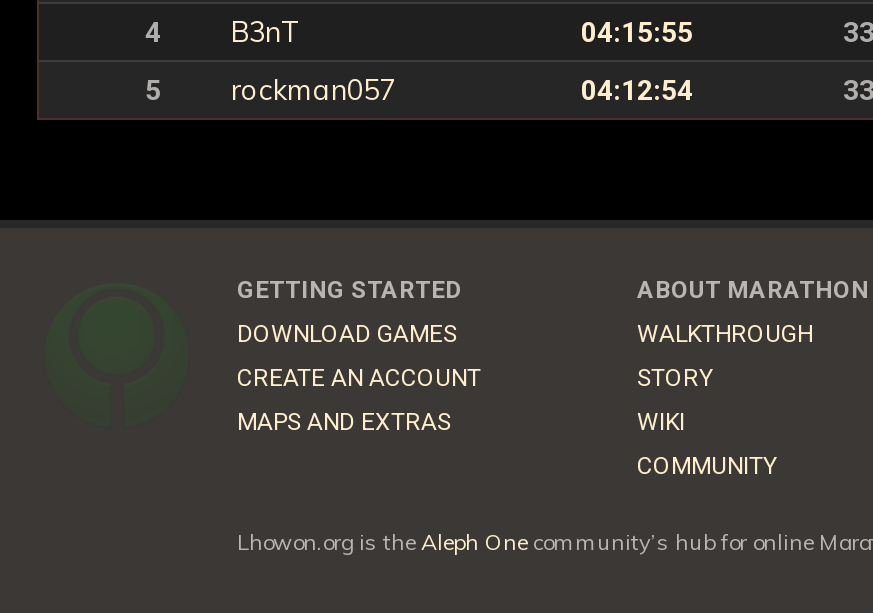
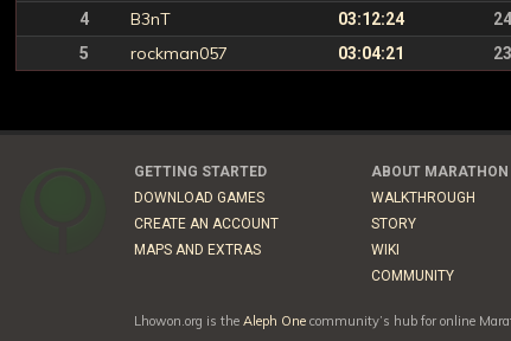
[581,16,693,48] 04:15:55 -> [338,9,404,28] 03:12:24
[843,16,873,48] 33 -> [493,9,511,28] 24
[581,74,693,106] 04:12:54 -> [338,44,404,63] 03:04:21
[843,74,873,106] 33 -> [493,44,511,63] 23

